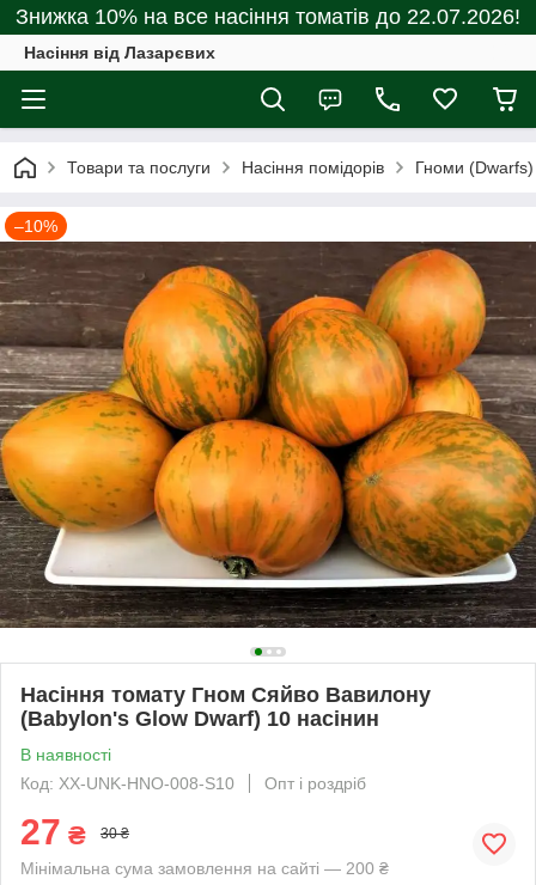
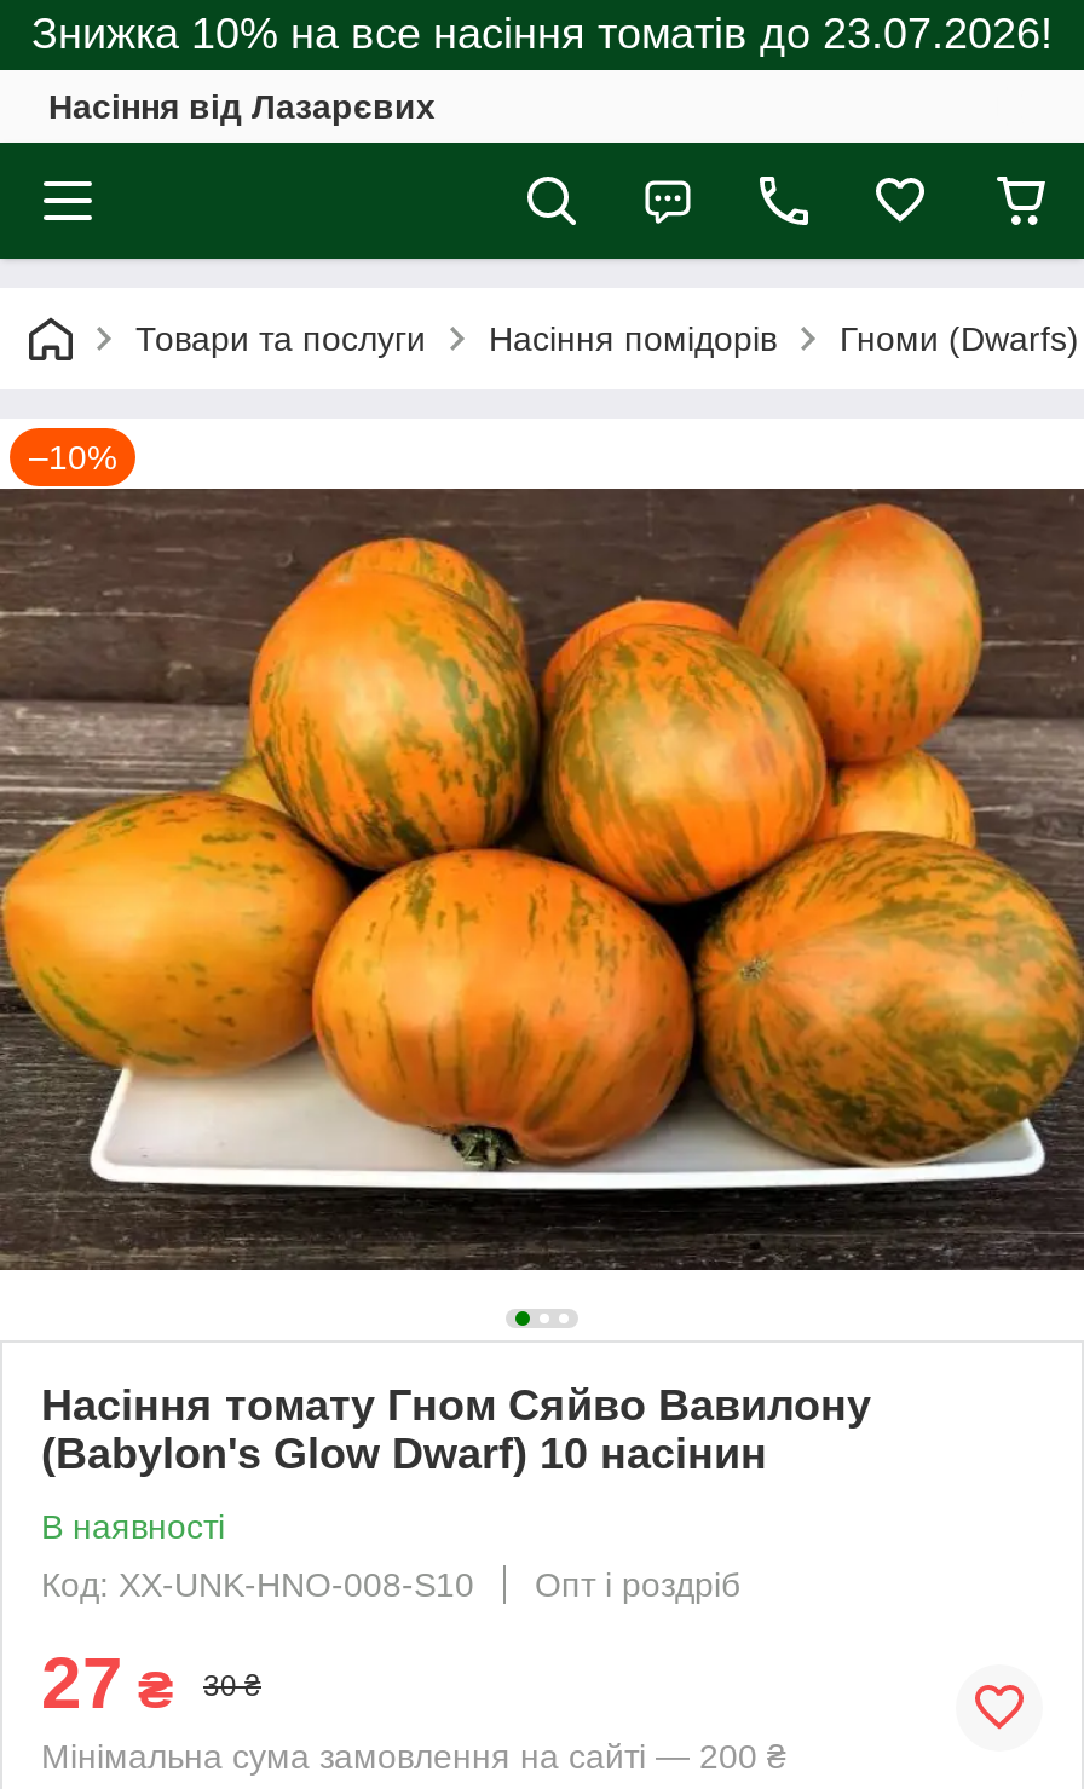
[16,5,520,29] Знижка 10% на все насіння томатів до 22.07.2026! -> [31,10,1053,58] Знижка 10% на все насіння томатів до 23.07.2026!

